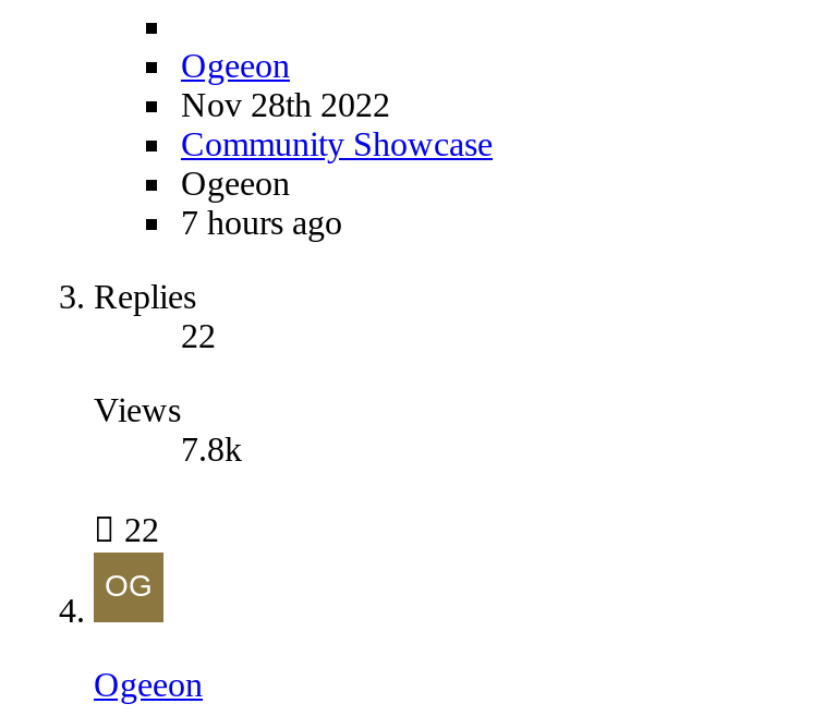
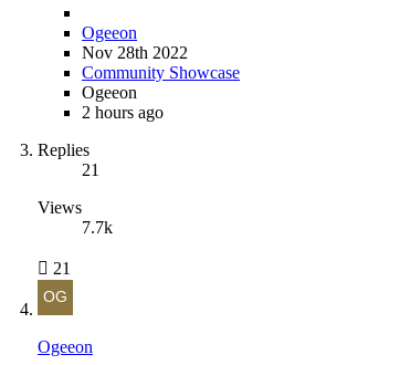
[181,204,342,241] 7 hours ago -> [82,102,164,121] 2 hours ago
[181,317,216,354] 22 -> [82,160,99,179] 21
[181,430,242,468] 7.8k -> [82,217,113,236] 7.7k
[116,511,159,548] 22 -> [49,258,71,277] 21

